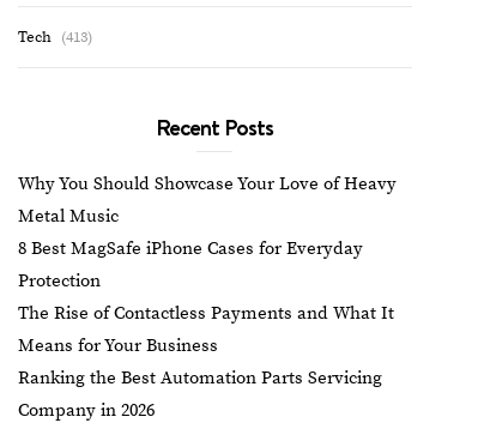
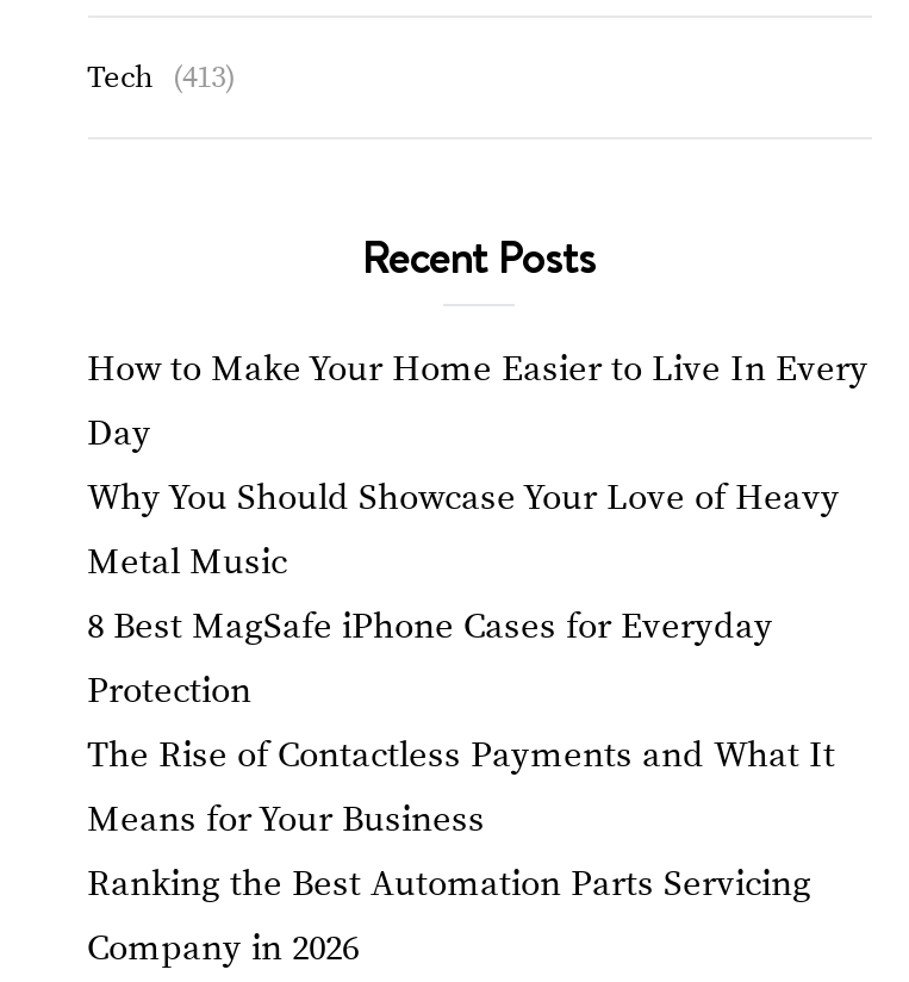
none -> [87,346,868,455] How to Make Your Home Easier to Live In Every | Day

